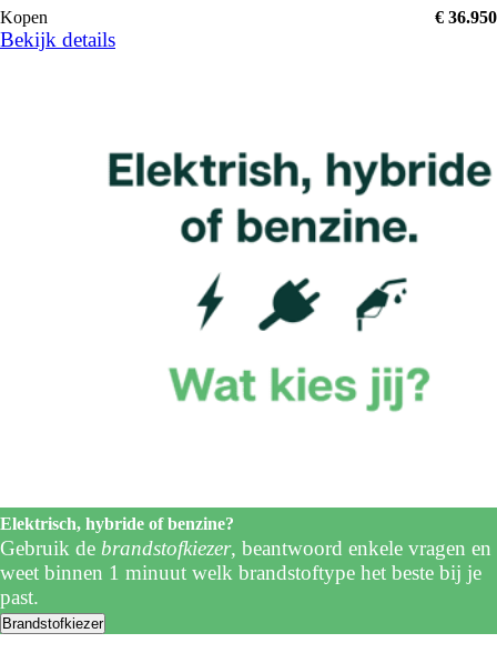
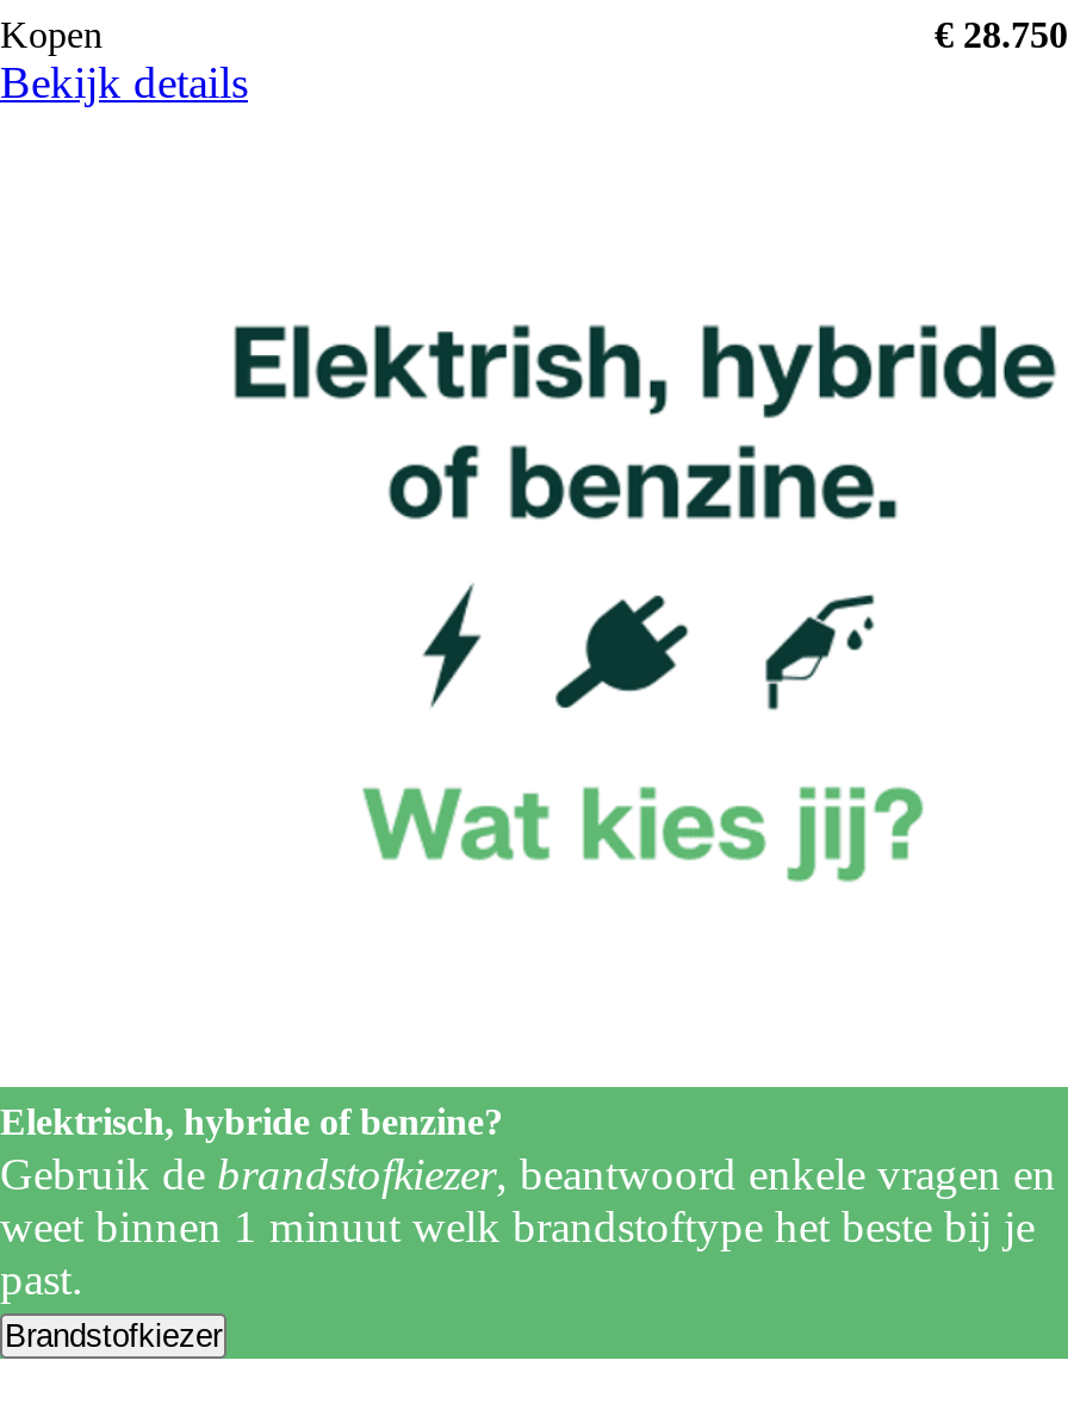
[435,8,497,27] € 36.950 -> [935,14,1068,55] € 28.750

